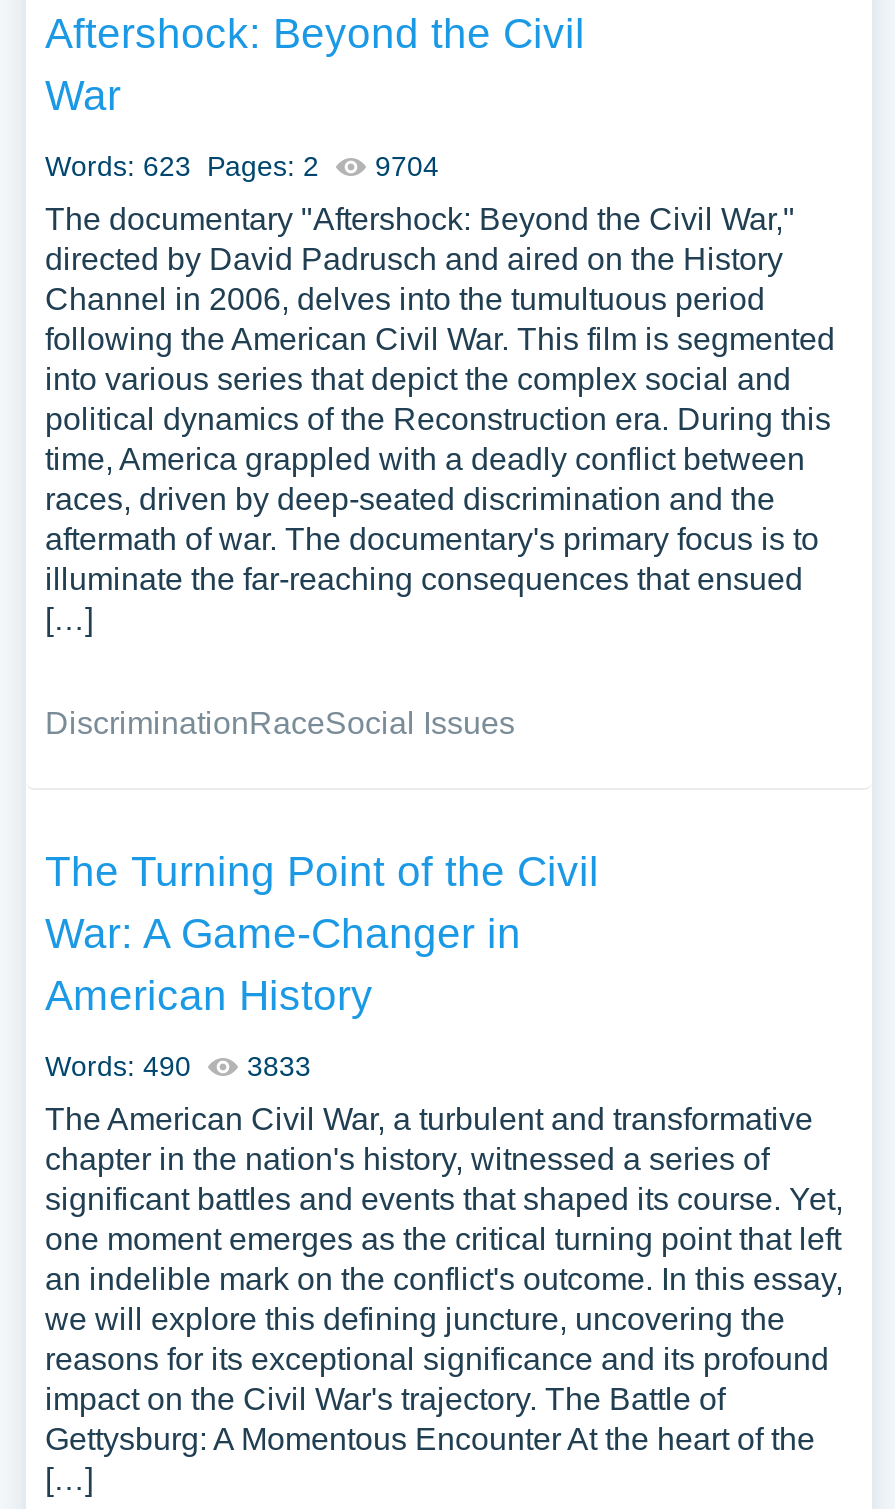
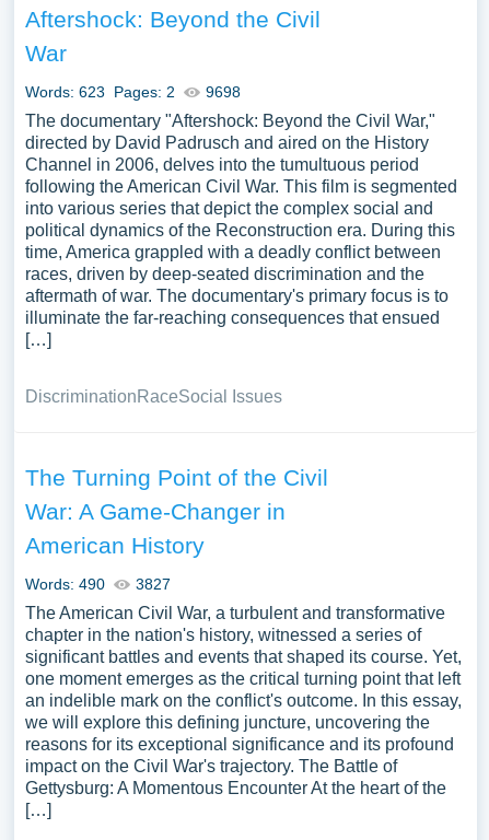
[45,150,439,182] Words: 623 Pages: 2 9704 -> [25,83,240,101] Words: 623 Pages: 2 9698
[45,1050,311,1082] Words: 490 3833 -> [25,575,170,593] Words: 490 3827

